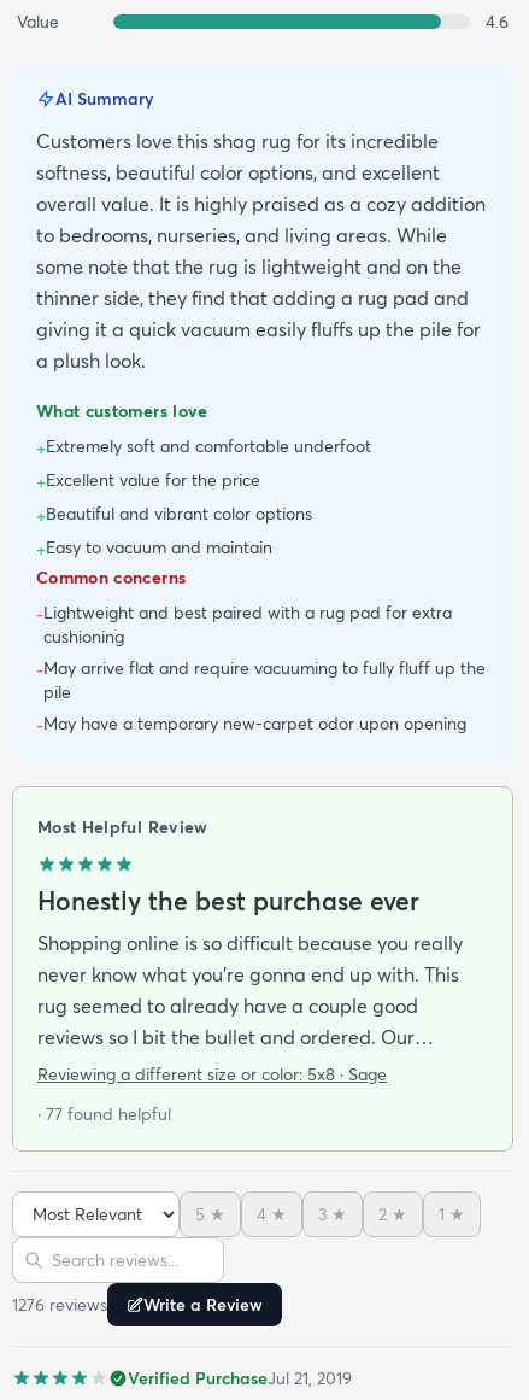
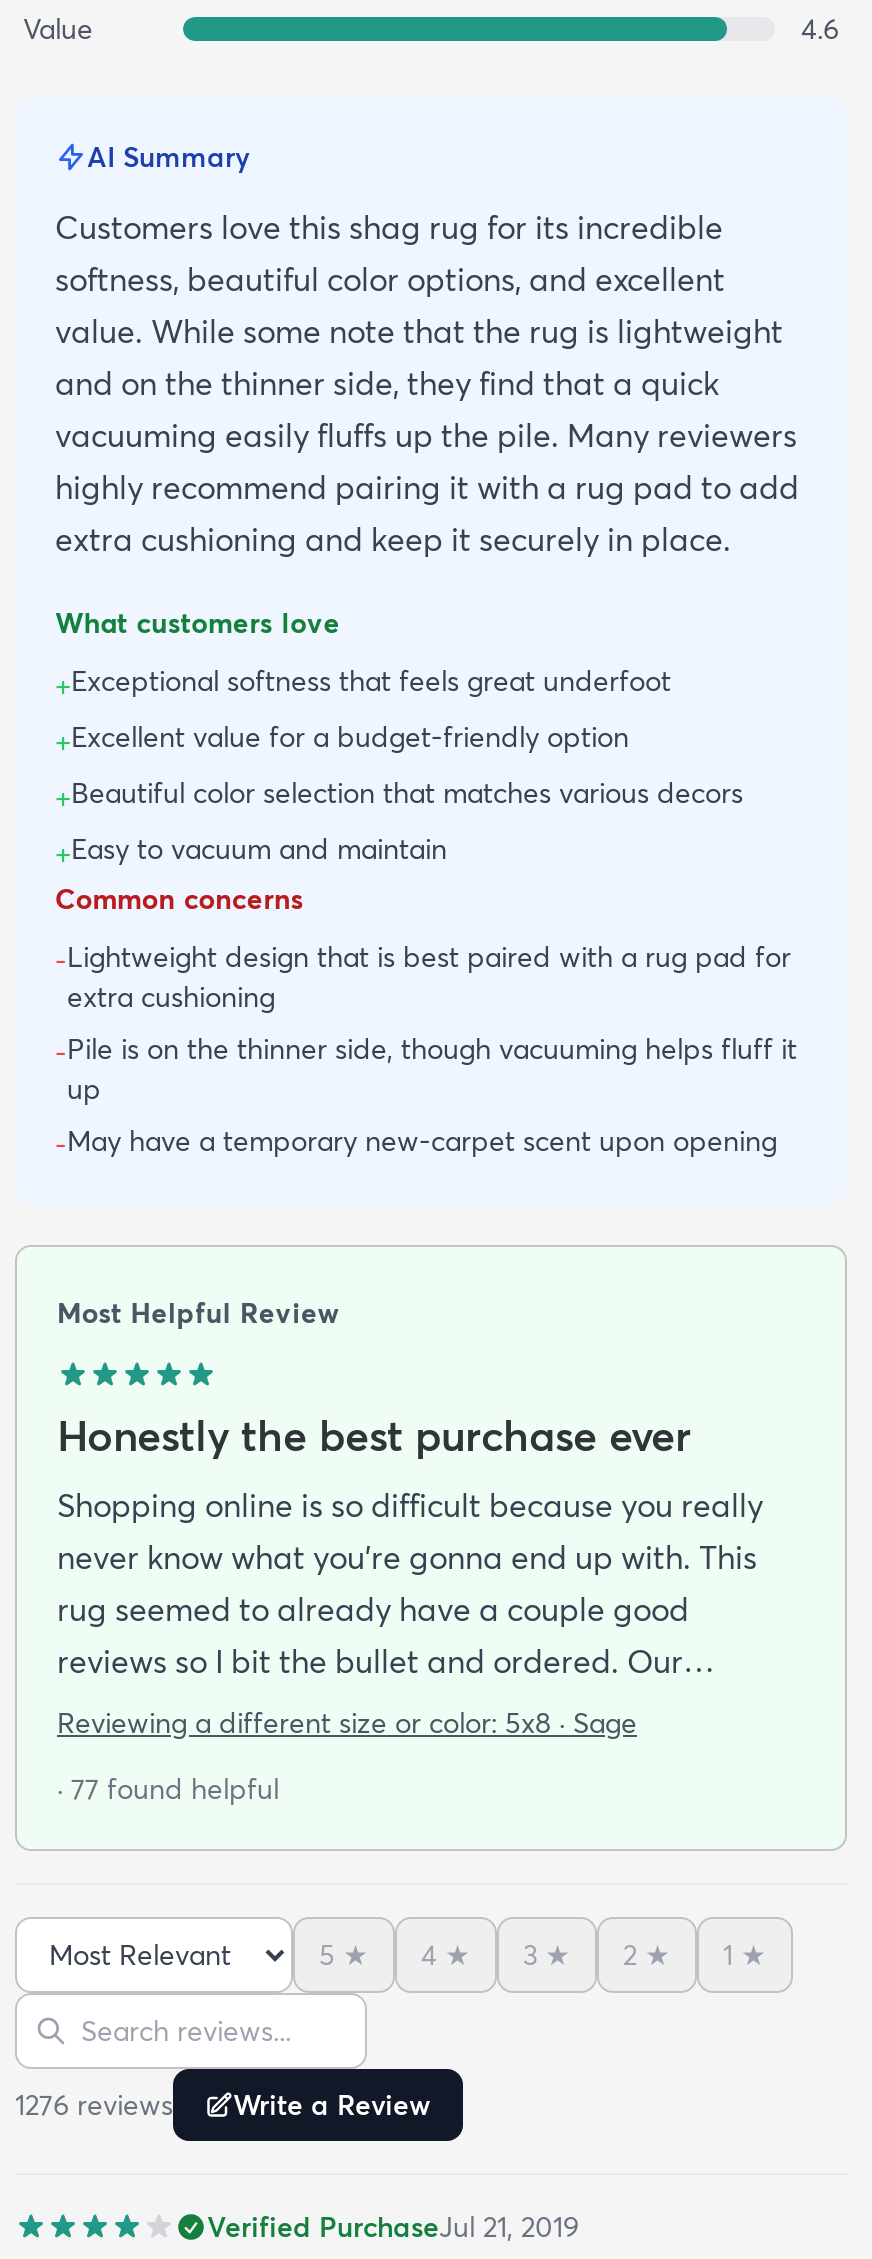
[36,192,486,372] overall value. It is highly praised as a cozy addition | to bedrooms, nurseries, and living areas. While | some note that the rug is lightweight and on the | thinner side, they find that adding a rug pad and | giving it a quick vacuum easily fluffs up the pile for | a plush look. -> [55,310,799,558] value. While some note that the rug is lightweight | and on the thinner side, they find that a quick | vacuuming easily fluffs up the pile. Many reviewers | highly recommend pairing it with a rug pad to add | extra cushioning and keep it securely in place.
[36,435,371,527] +Extremely soft and comfortable underfoot | +Excellent value for the price | +Beautiful and vibrant color options -> [55,662,743,814] +Exceptional softness that feels great underfoot | +Excellent value for a budget-friendly option | +Beautiful color selection that matches various decors
[36,602,486,737] -Lightweight and best paired with a rug pad for extra | cushioning | -May arrive flat and require vacuuming to fully fluff up the | pile | -May have a temporary new-carpet odor upon opening -> [55,938,797,1162] -Lightweight design that is best paired with a rug pad for | extra cushioning | -Pile is on the thinner side, though vacuuming helps fluff it | up | -May have a temporary new-carpet scent upon opening

